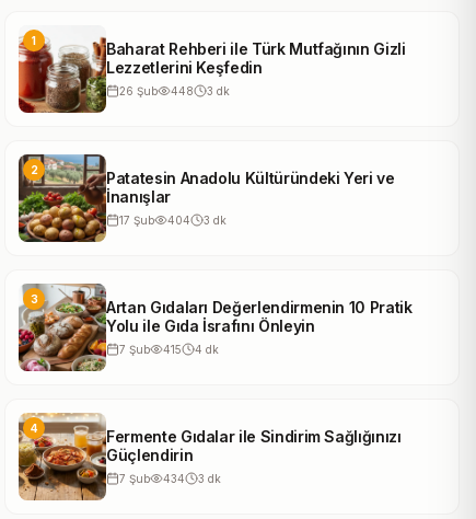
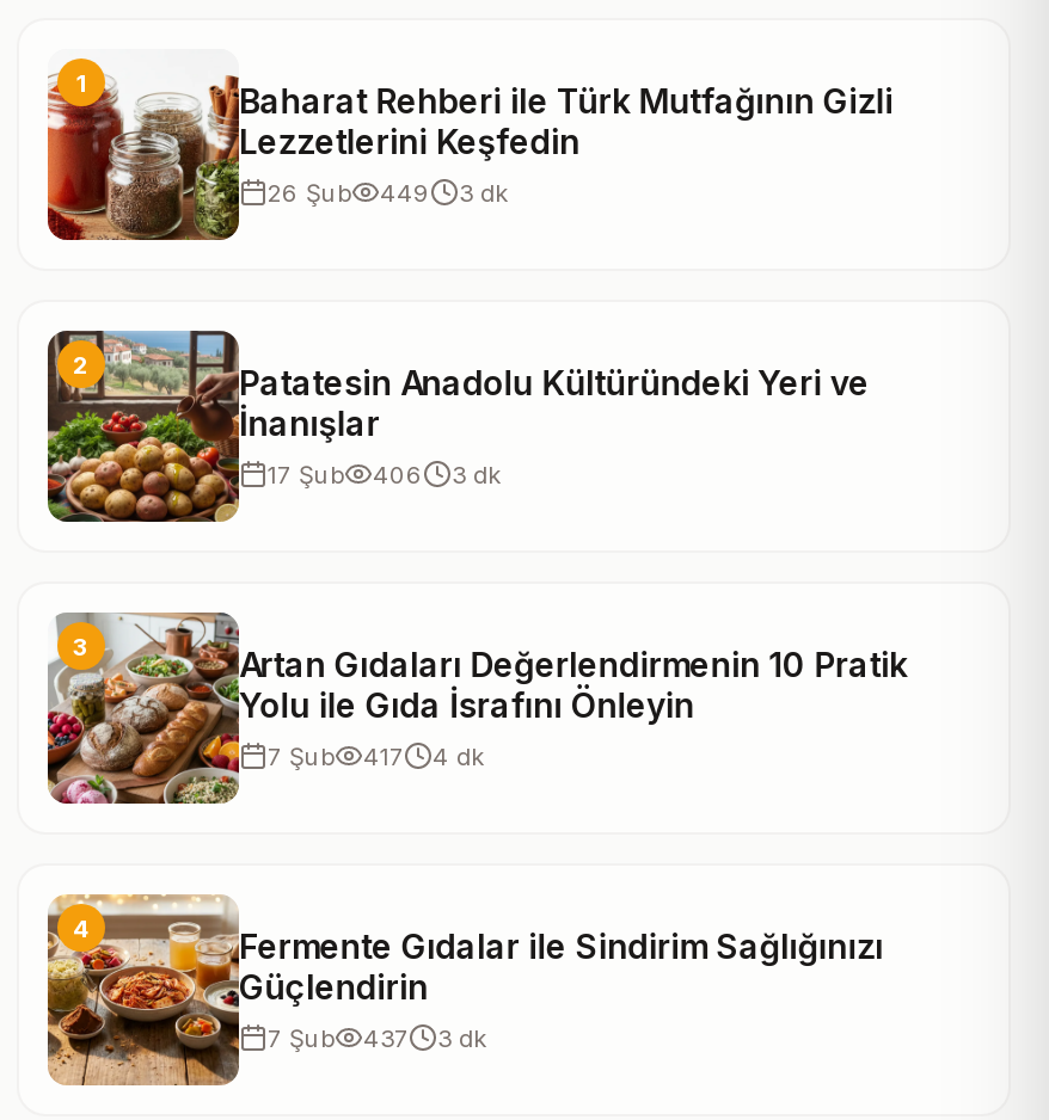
[119,84,230,97] 26 Şub 448 3 dk -> [268,177,509,205] 26 Şub 449 3 dk
[119,213,227,226] 17 Şub 404 3 dk -> [268,459,502,487] 17 Şub 406 3 dk
[119,342,219,355] 7 Şub 415 4 dk -> [268,740,485,769] 7 Şub 417 4 dk
[119,471,221,485] 7 Şub 434 3 dk -> [268,1022,487,1051] 7 Şub 437 3 dk

